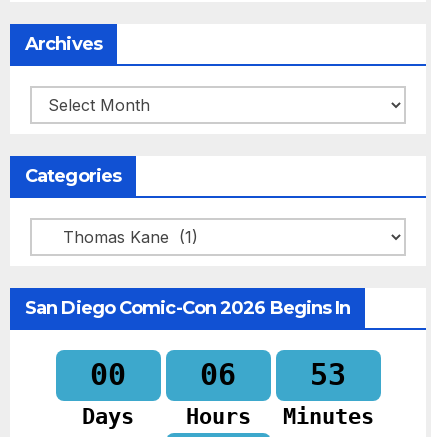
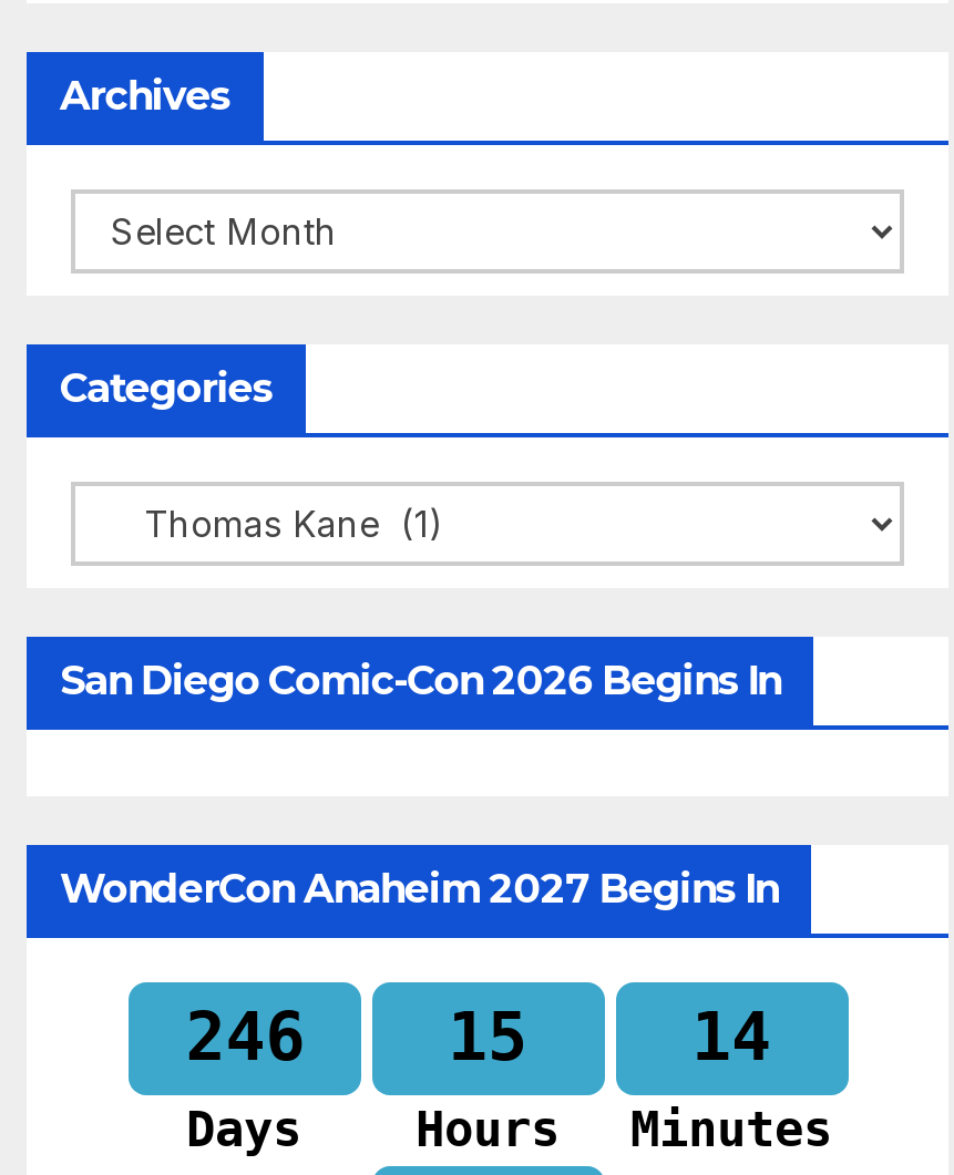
[90,357,126,392] 00 -> [60,864,778,1075] WonderCon Anaheim 2027 Begins In | 246
[200,357,236,392] 06 -> [448,998,527,1075] 15
[310,357,346,392] 53 -> [691,998,771,1075] 14

